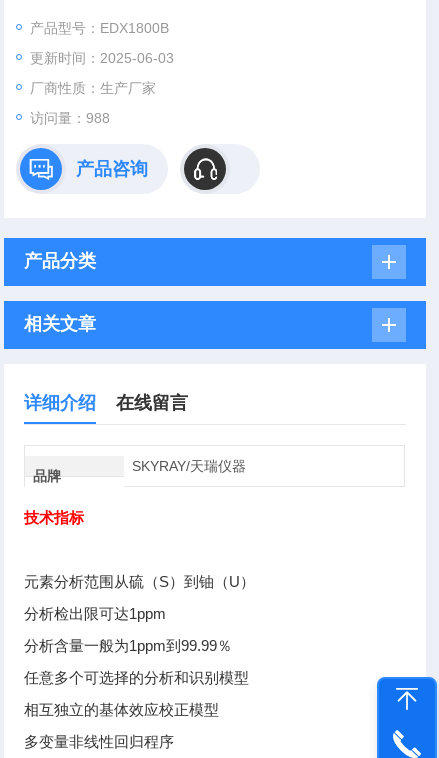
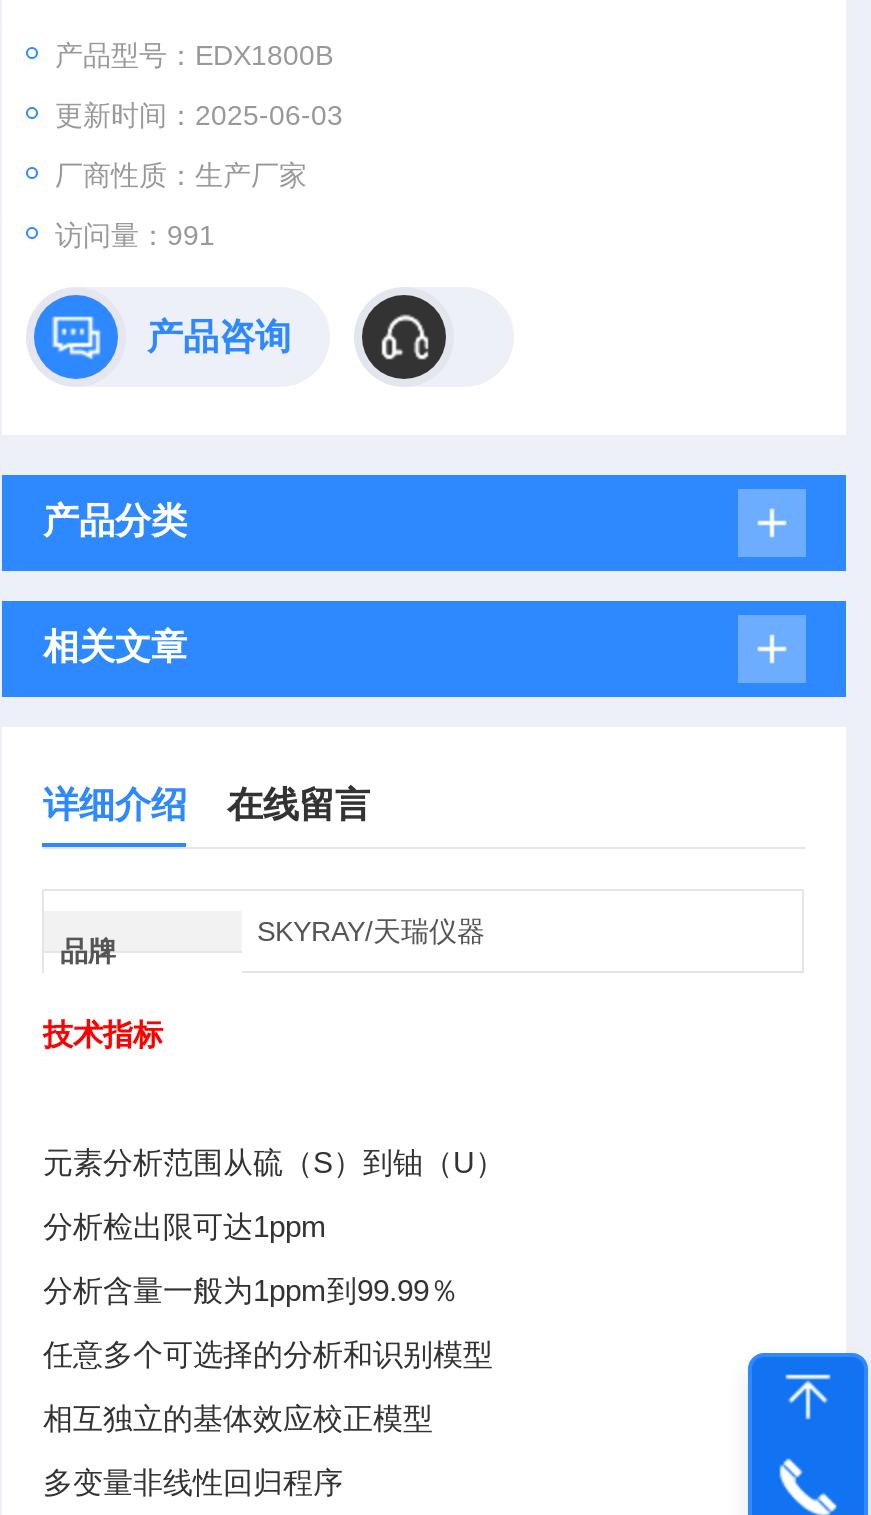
[30,110,110,126] 访问量：988 -> [55,219,215,251] 访问量：991

